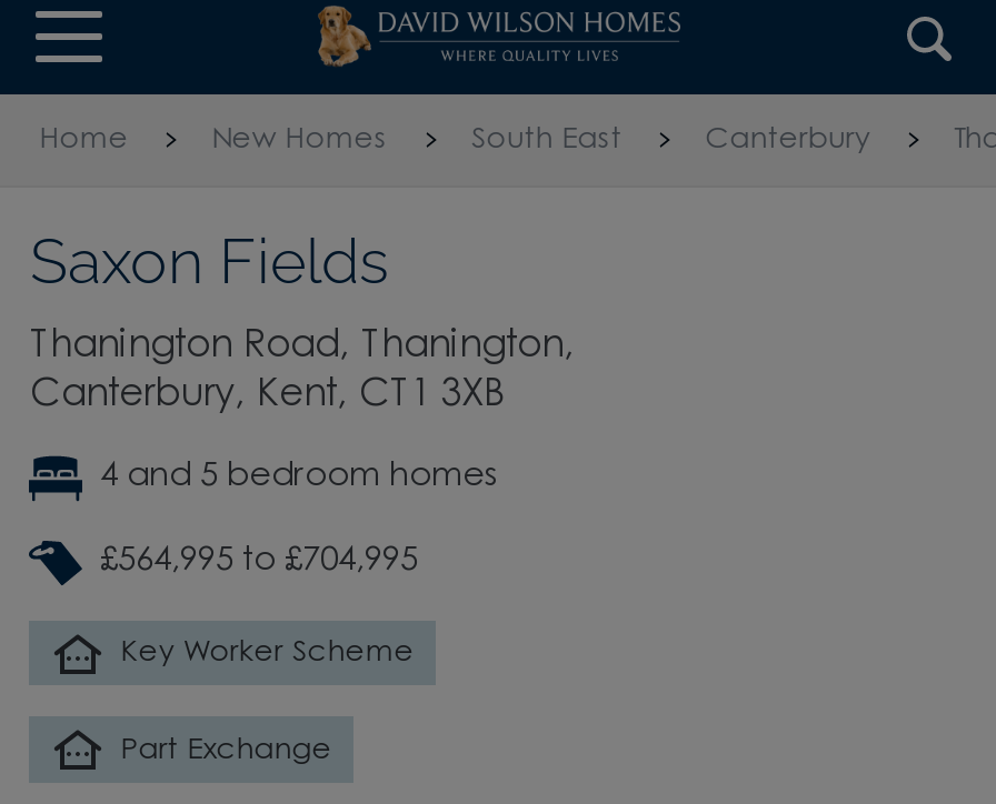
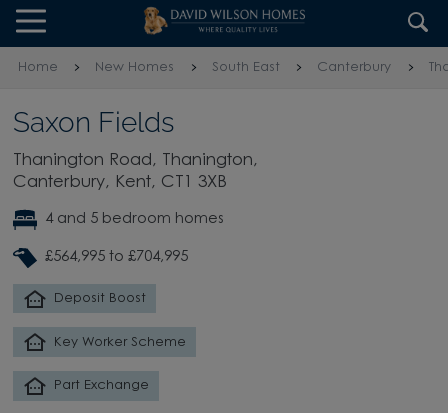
none -> [54,292,146,305] Deposit Boost

